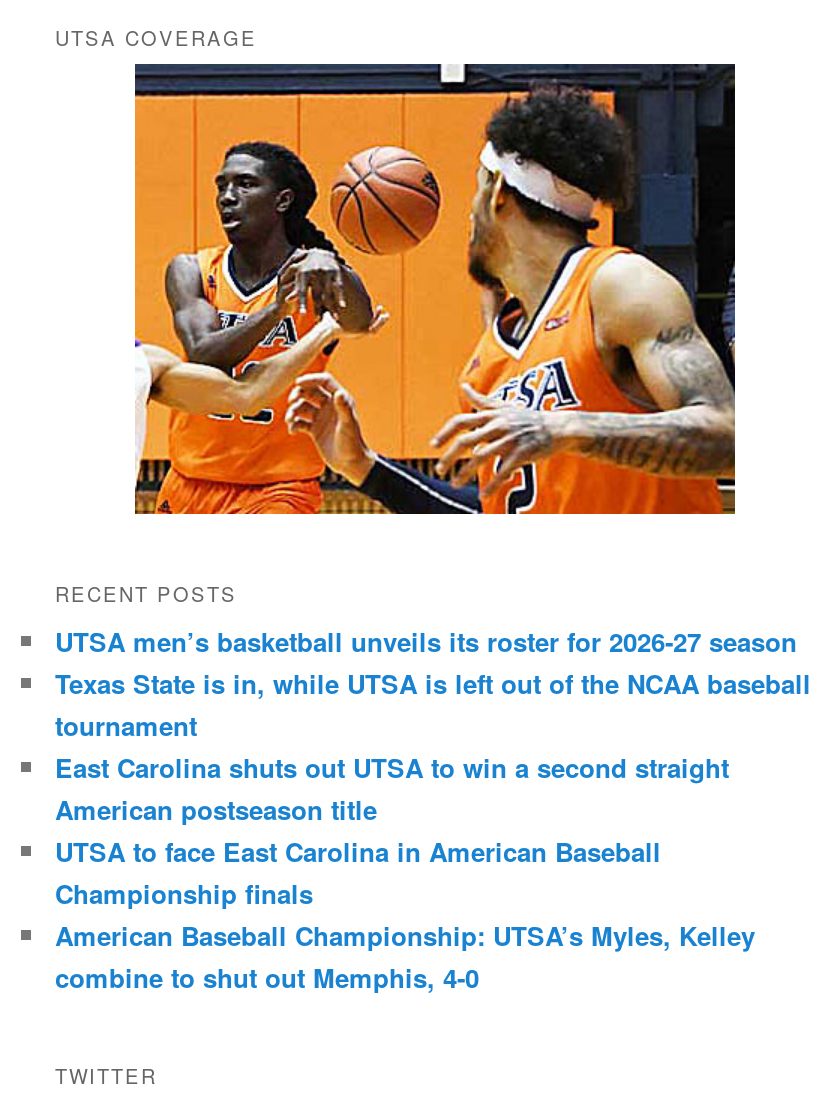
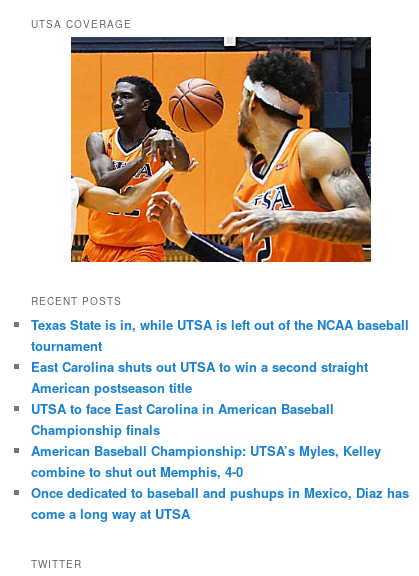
[55,621,797,659] UTSA men’s basketball unveils its roster for 2026-27 season -> none
moved [55,663,811,995] -> [31,315,409,481]: Texas State is in, while UTSA is left out of the NCAA baseball | tournament | East Carolina shuts out UTSA to win a second straight | American postseason title | UTSA to face East Carolina in American Baseball | Championship finals | American Baseball Championship: UTSA’s Myles, Kelley | combine to shut out Memphis, 4-0
none -> [31,483,409,523] Once dedicated to baseball and pushups in Mexico, Diaz has | come a long way at UTSA

